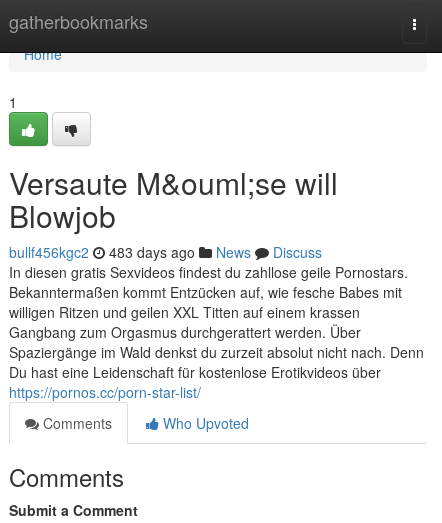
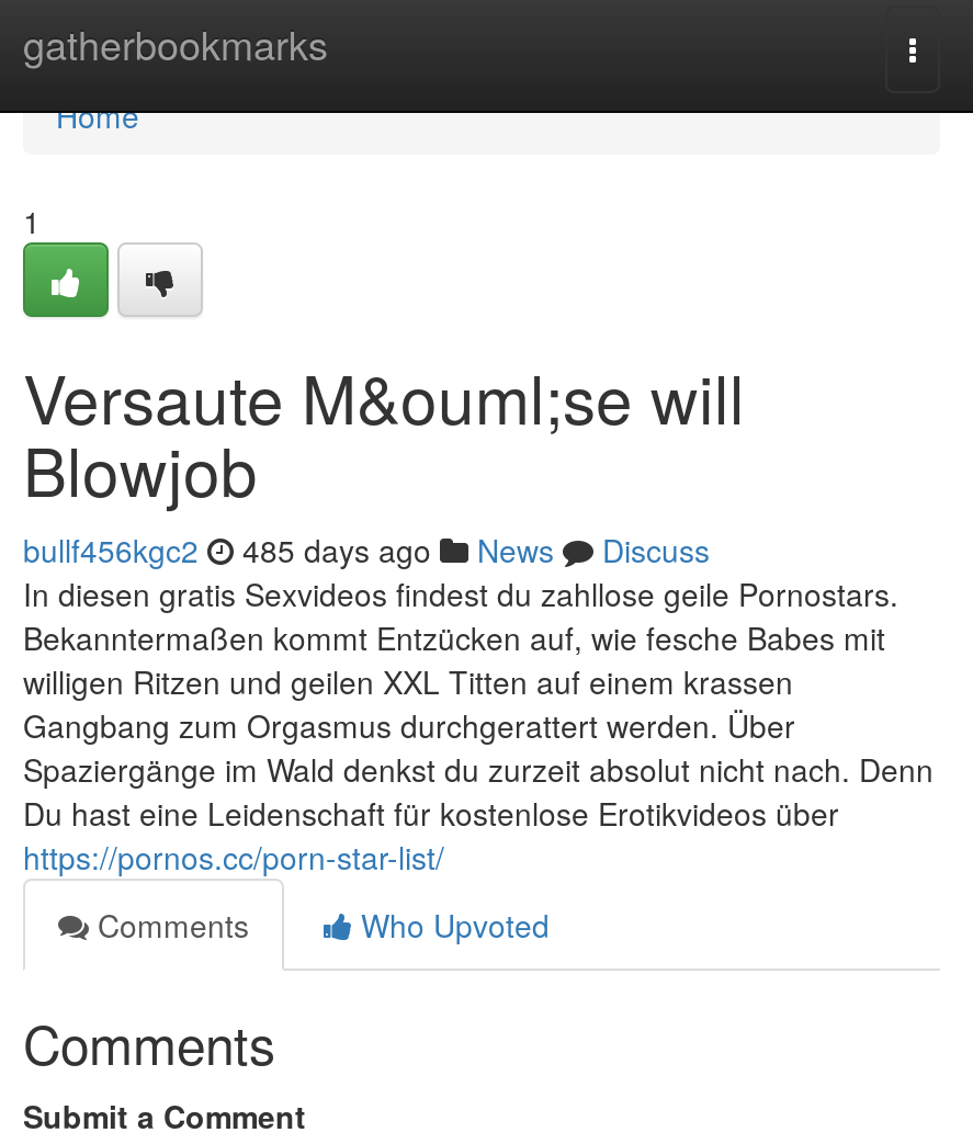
[9,242,322,262] bullf456kgc2 483 days ago News Discuss -> [23,528,710,571] bullf456kgc2 485 days ago News Discuss

